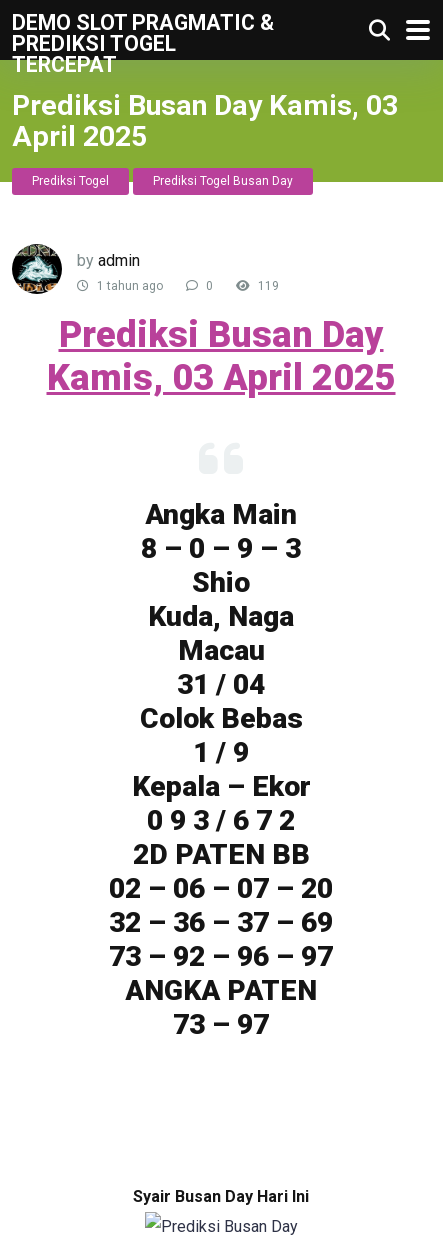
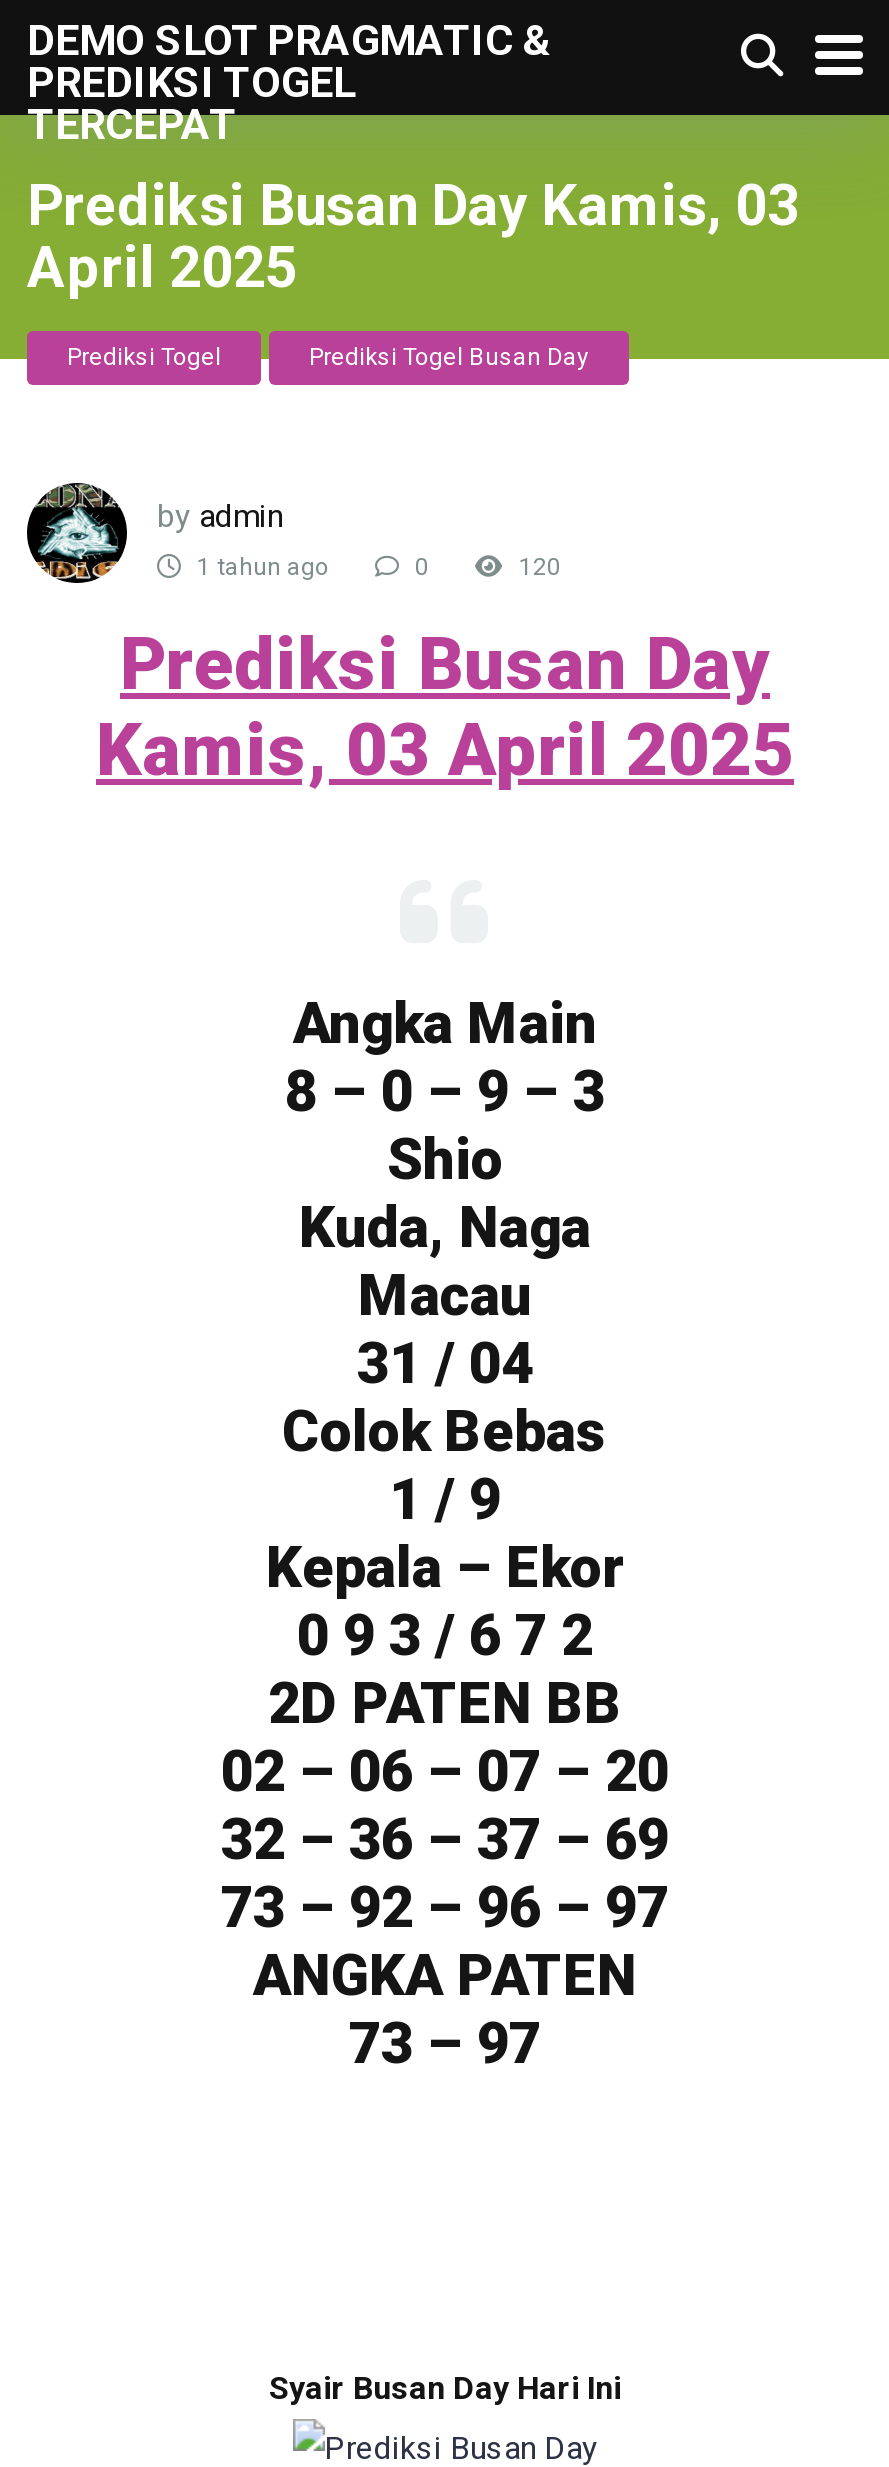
[255,279,279,293] 119 -> [513,553,561,581] 120

